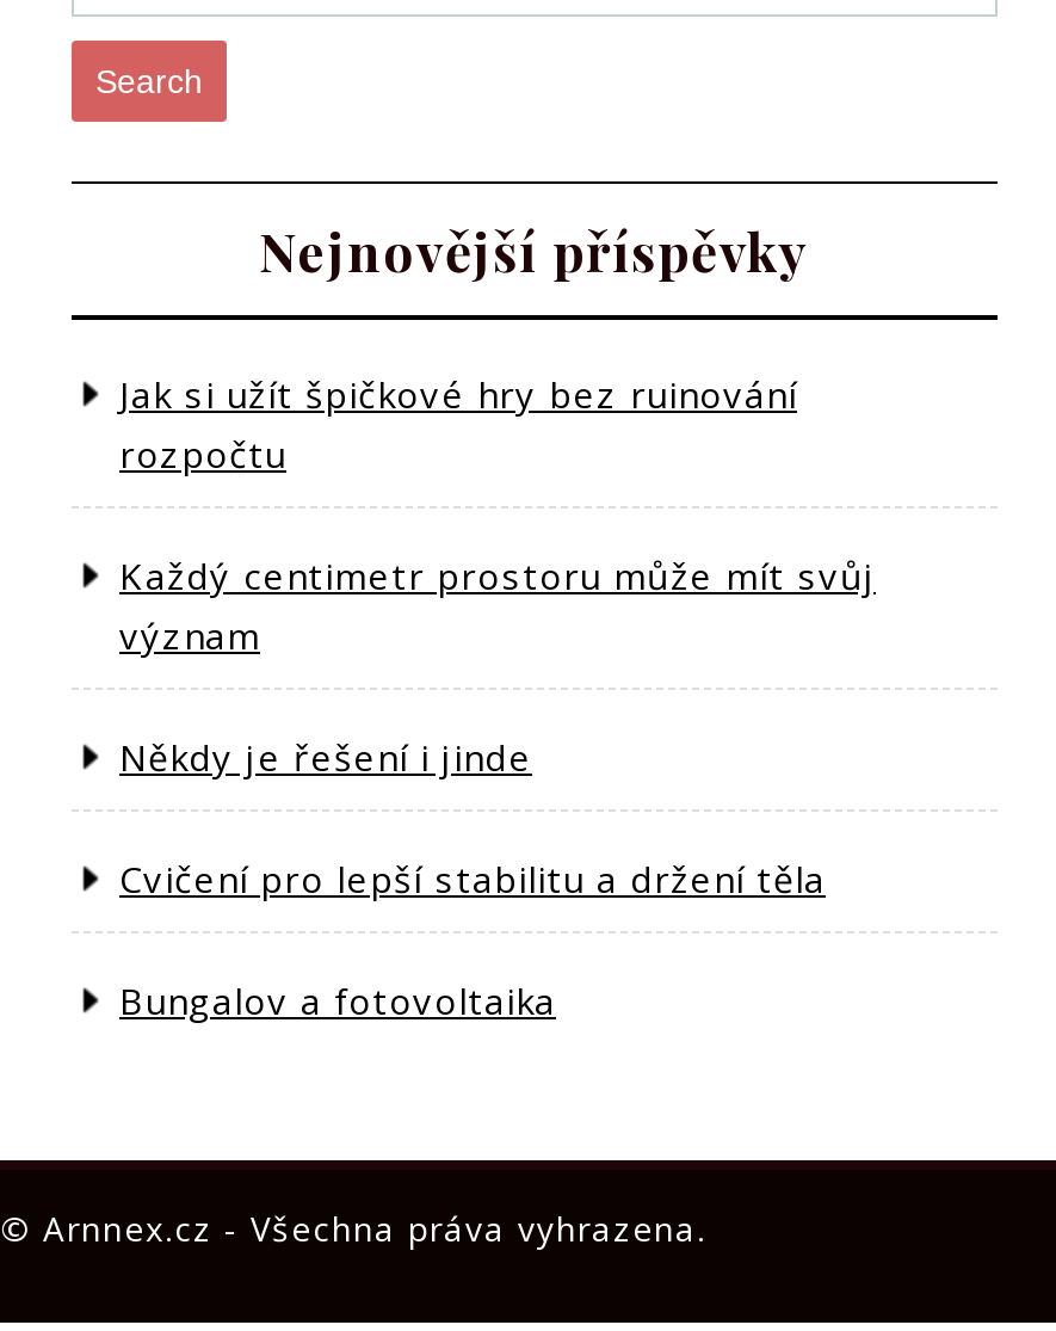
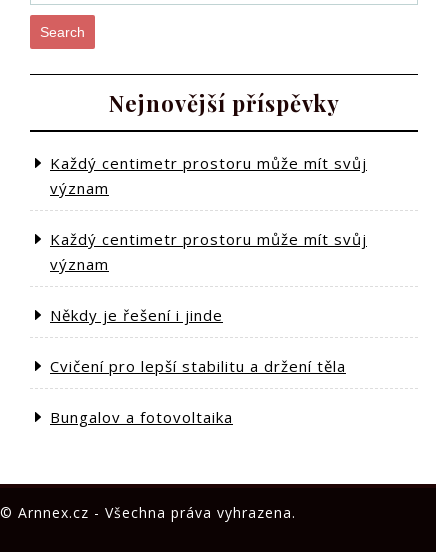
[119,370,797,478] Jak si užít špičkové hry bez ruinování | rozpočtu -> [50,153,367,198] Každý centimetr prostoru může mít svůj | význam

